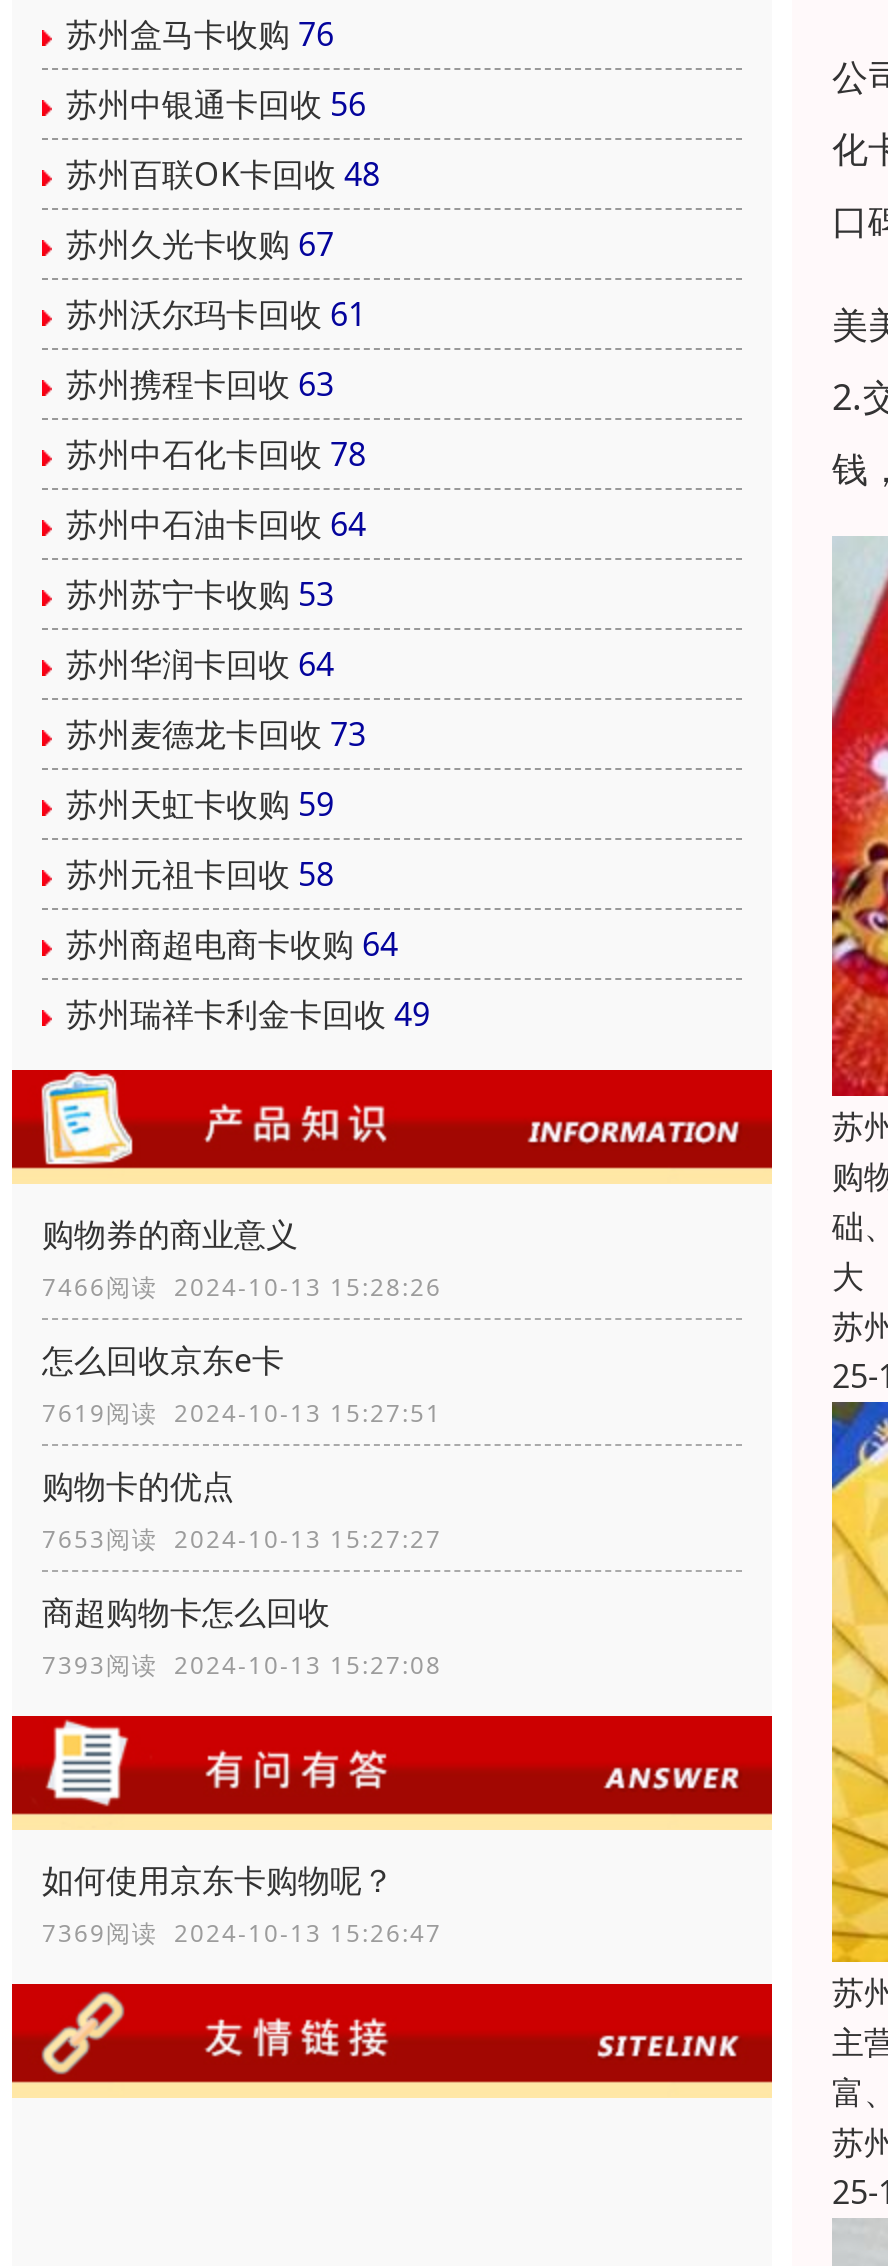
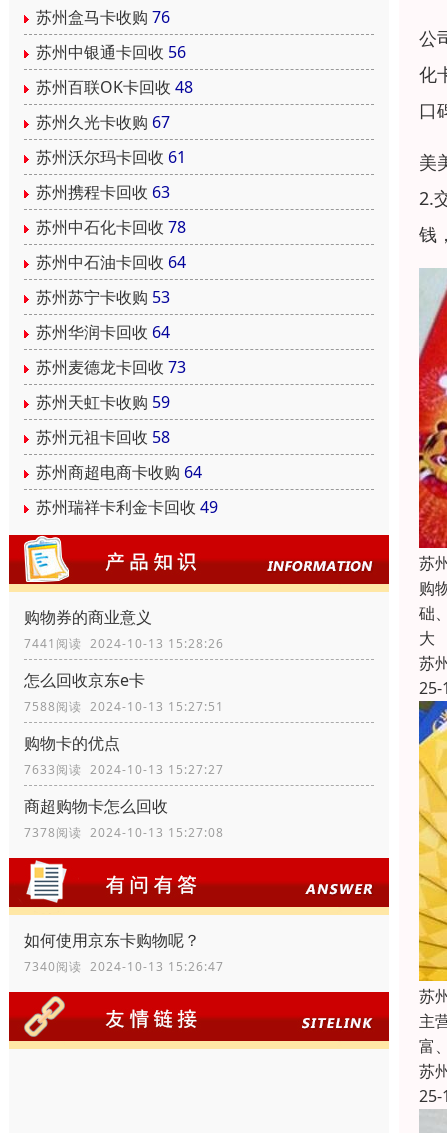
[42,1269,442,1303] 7466阅读 2024-10-13 15:28:26 -> [24,635,224,652] 7441阅读 2024-10-13 15:28:26
[42,1395,442,1429] 7619阅读 2024-10-13 15:27:51 -> [24,698,224,715] 7588阅读 2024-10-13 15:27:51
[42,1521,442,1555] 7653阅读 2024-10-13 15:27:27 -> [24,761,224,778] 7633阅读 2024-10-13 15:27:27
[42,1647,442,1681] 7393阅读 2024-10-13 15:27:08 -> [24,824,224,841] 7378阅读 2024-10-13 15:27:08
[42,1915,442,1949] 7369阅读 2024-10-13 15:26:47 -> [24,958,224,975] 7340阅读 2024-10-13 15:26:47

